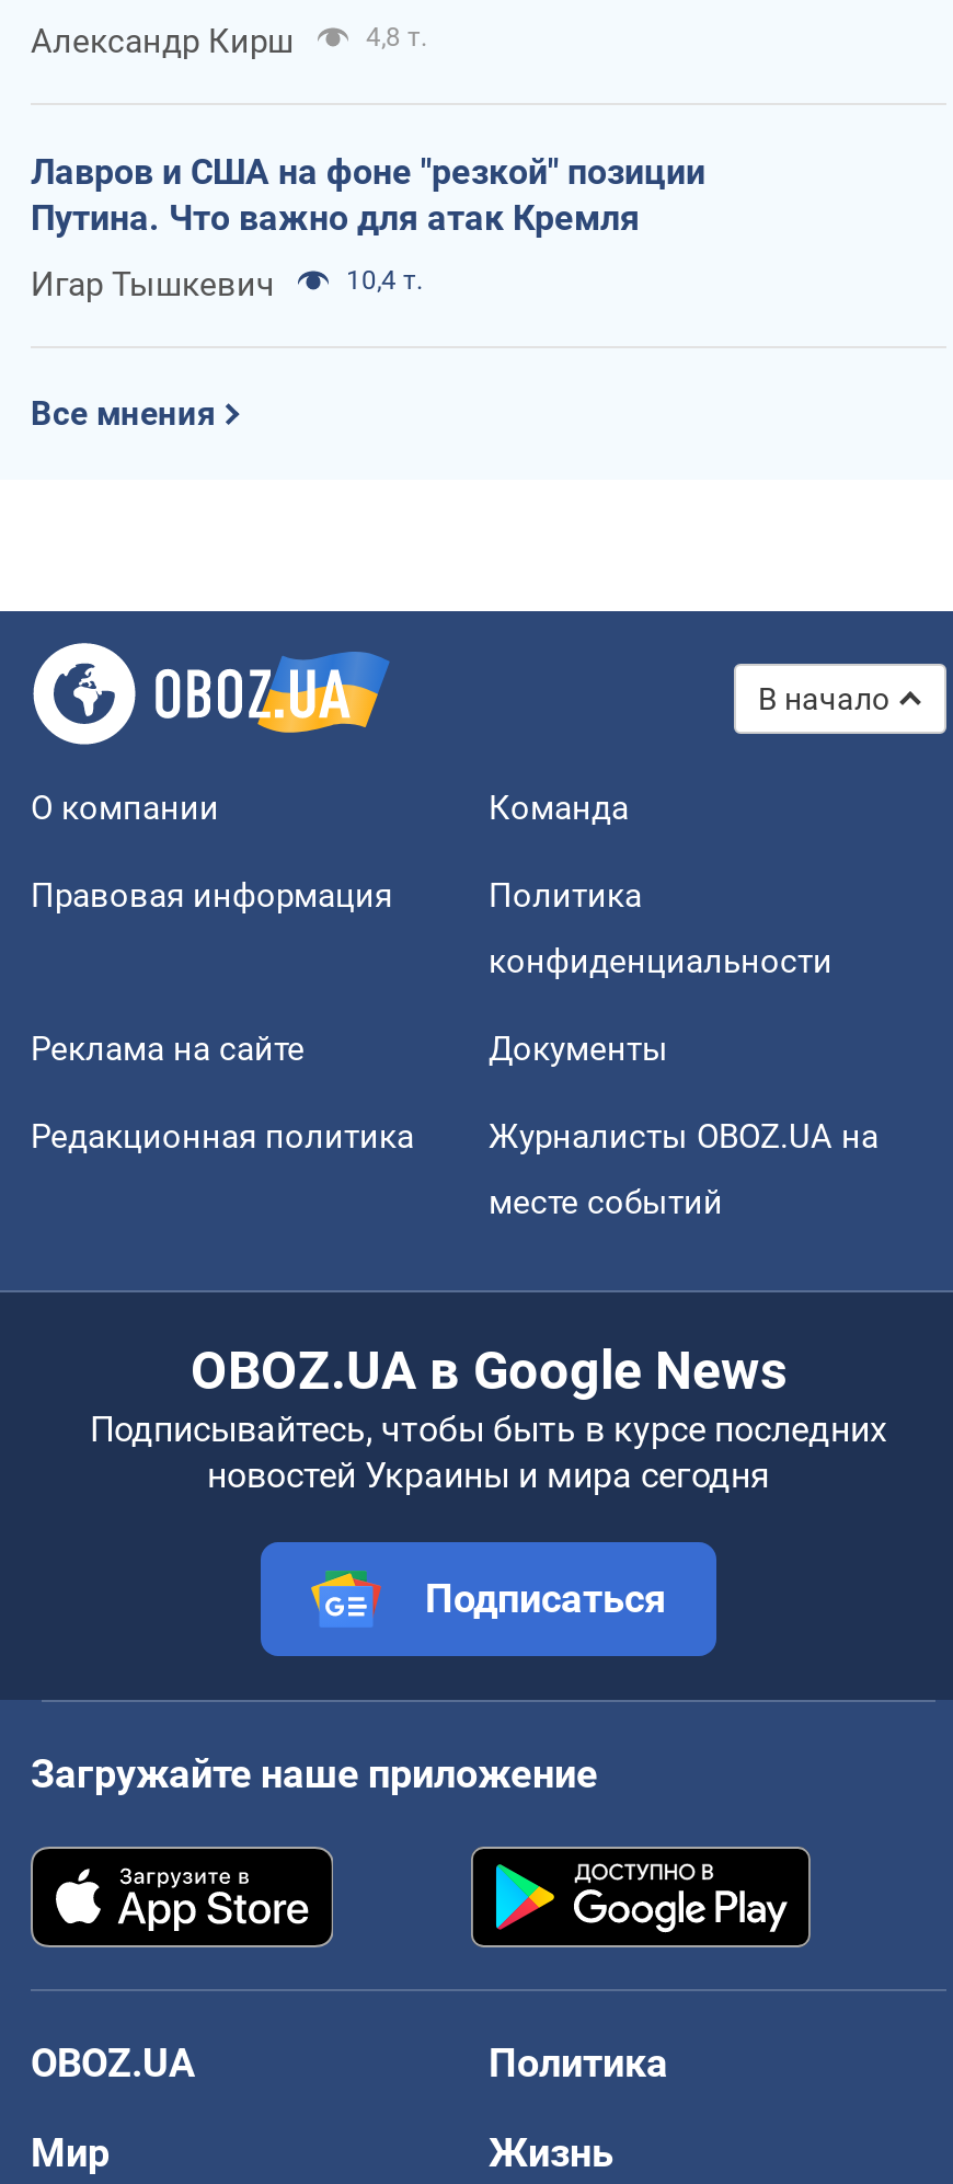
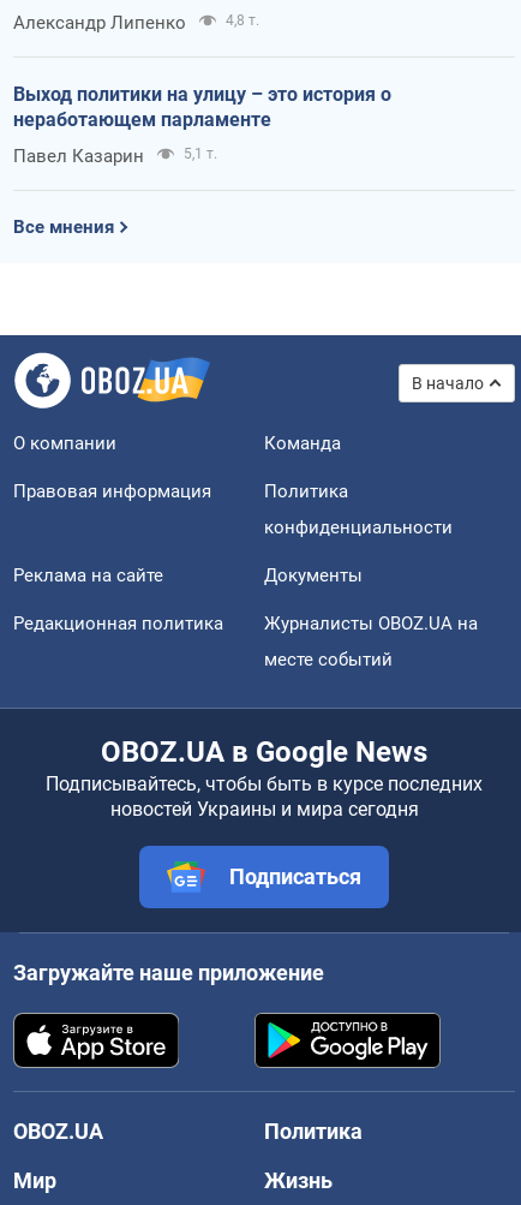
[31,21,294,61] Александр Кирш -> [13,12,186,33] Александр Липенко
[31,150,705,238] Лавров и США на фоне "резкой" позиции | Путина. Что важно для атак Кремля -> [13,83,391,131] Выход политики на улицу – это история о | неработающем парламенте
[31,264,423,304] Игар Тышкевич | 10,4 т. -> [13,145,217,167] Павел Казарин | 5,1 т.

